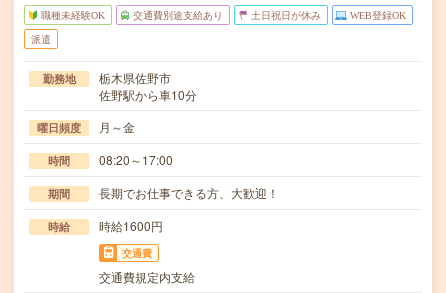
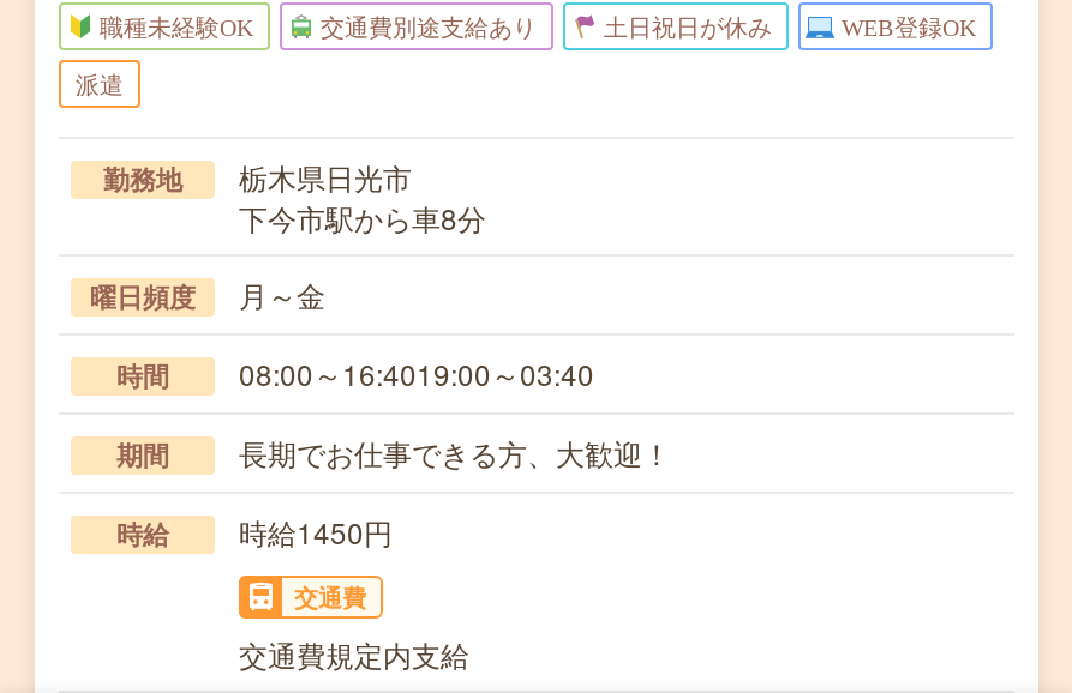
[99,69,197,103] 栃木県佐野市 | 佐野駅から車10分 -> [239,156,486,237] 栃木県日光市 | 下今市駅から車8分
[48,151,173,168] 時間 08:20～17:00 -> [116,352,594,393] 時間 08:00～16:4019:00～03:40
[48,217,163,234] 時給 時給1600円 -> [116,511,393,552] 時給 時給1450円

